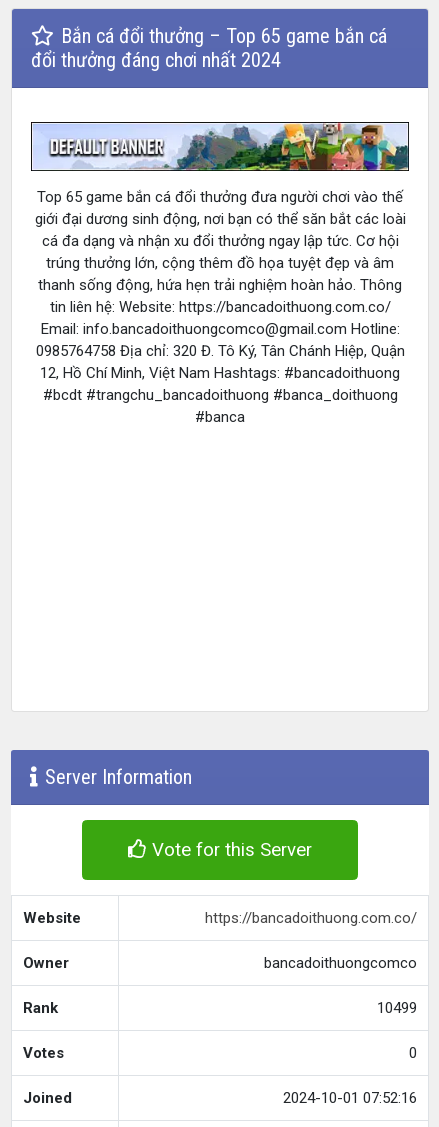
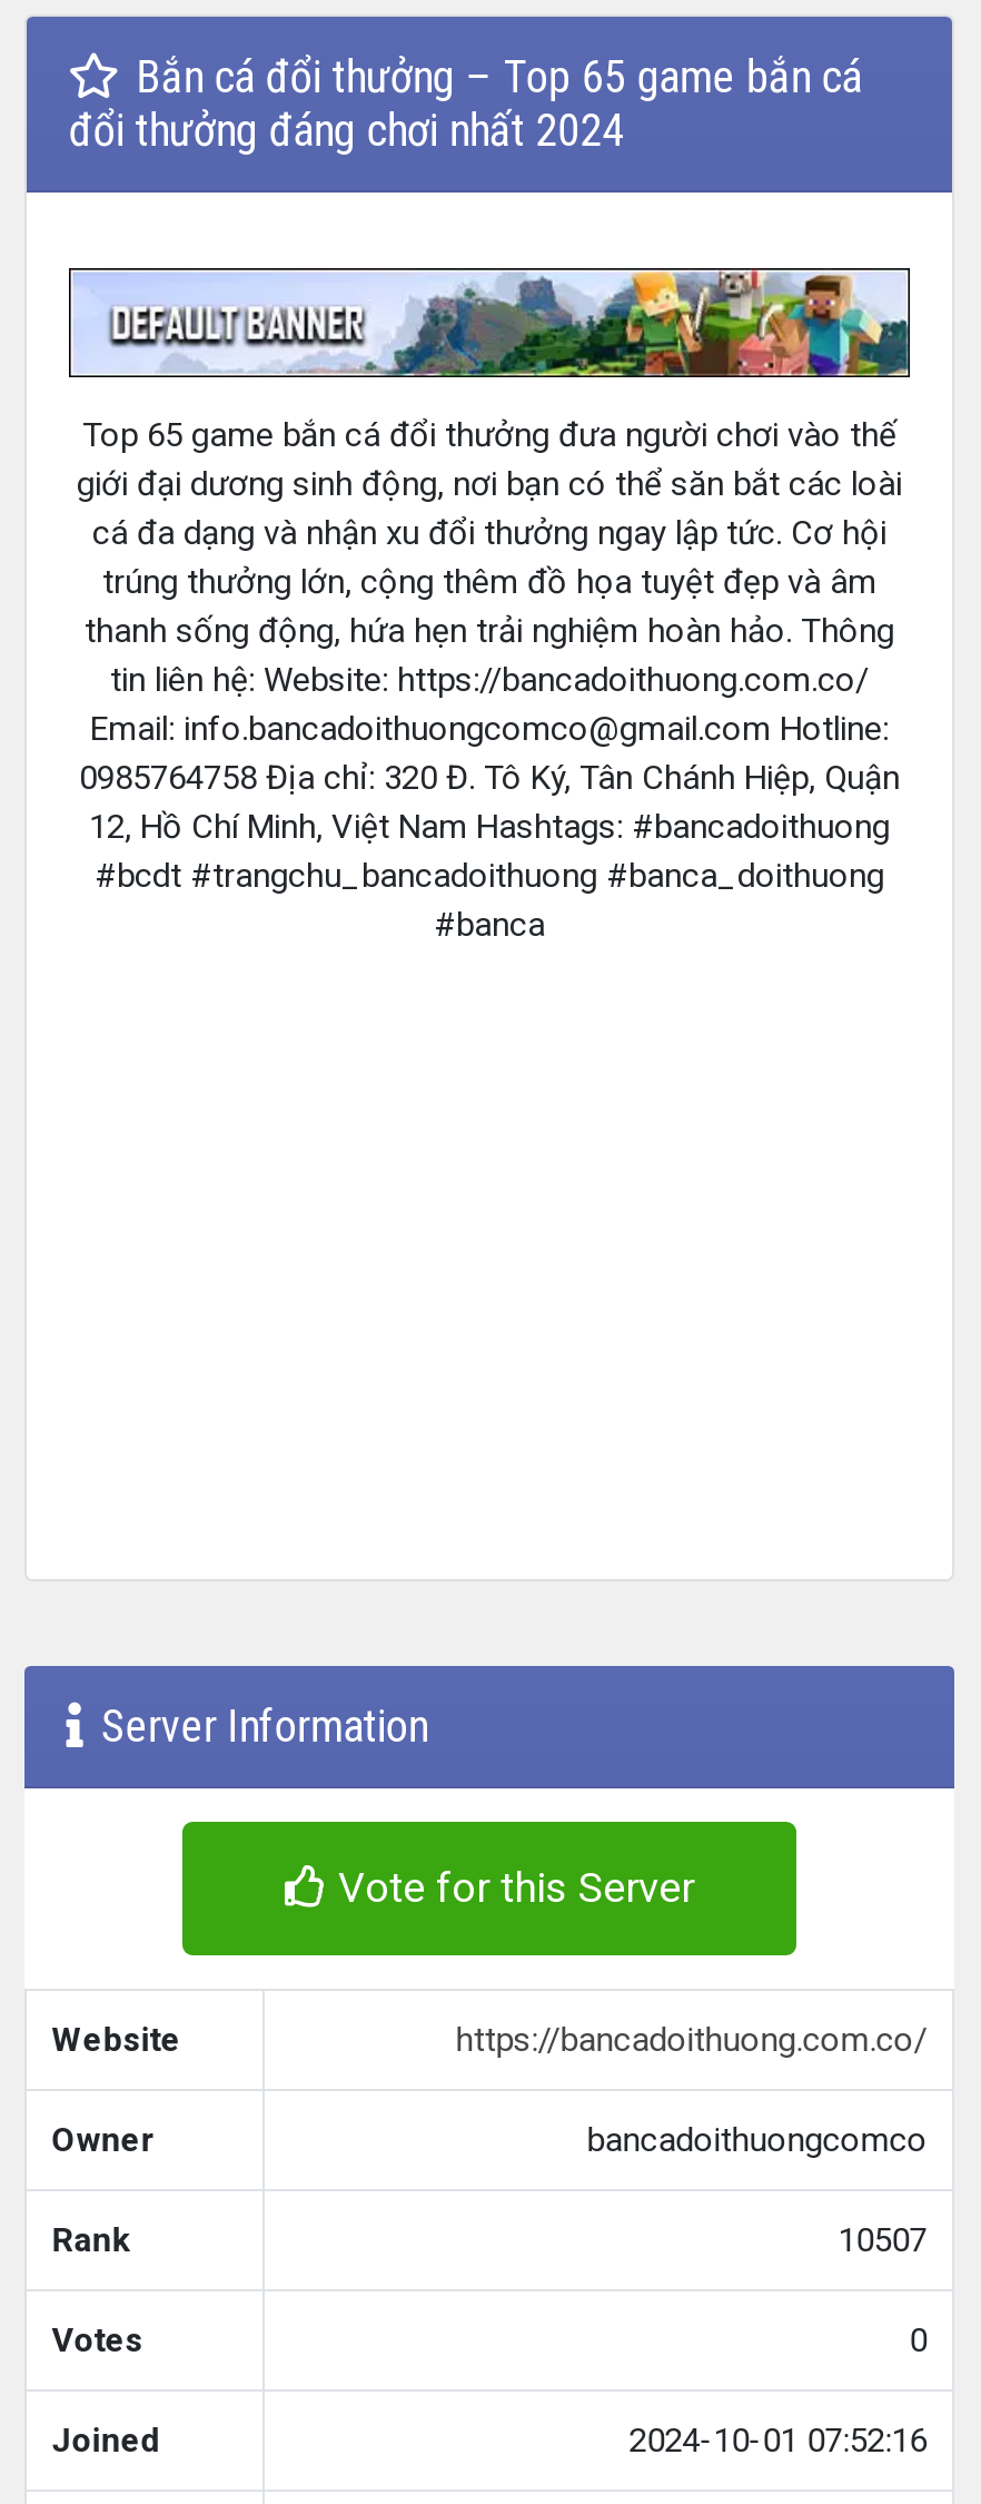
[377,999,417,1017] 10499 -> [838,2220,927,2260] 10507

